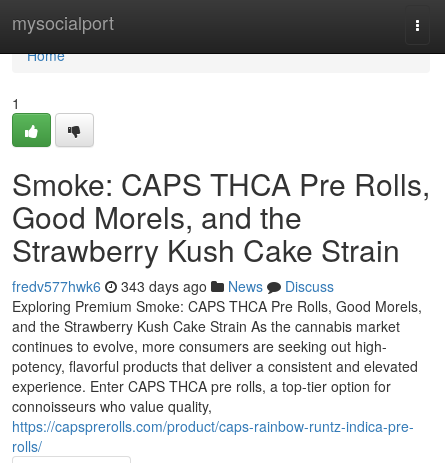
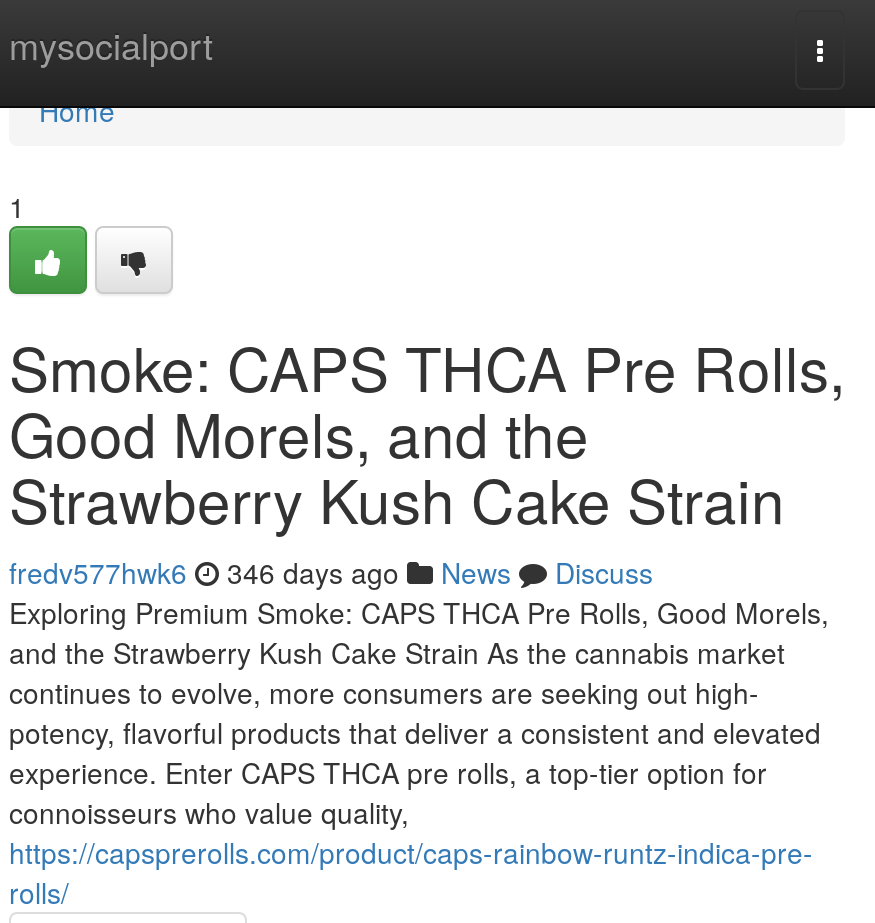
[12,276,334,296] fredv577hwk6 343 days ago News Discuss -> [9,552,653,592] fredv577hwk6 346 days ago News Discuss

